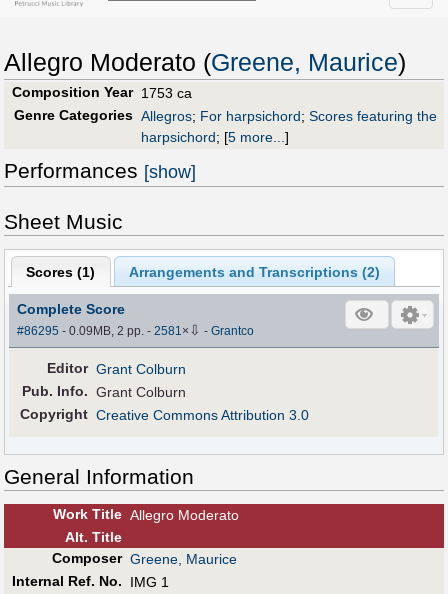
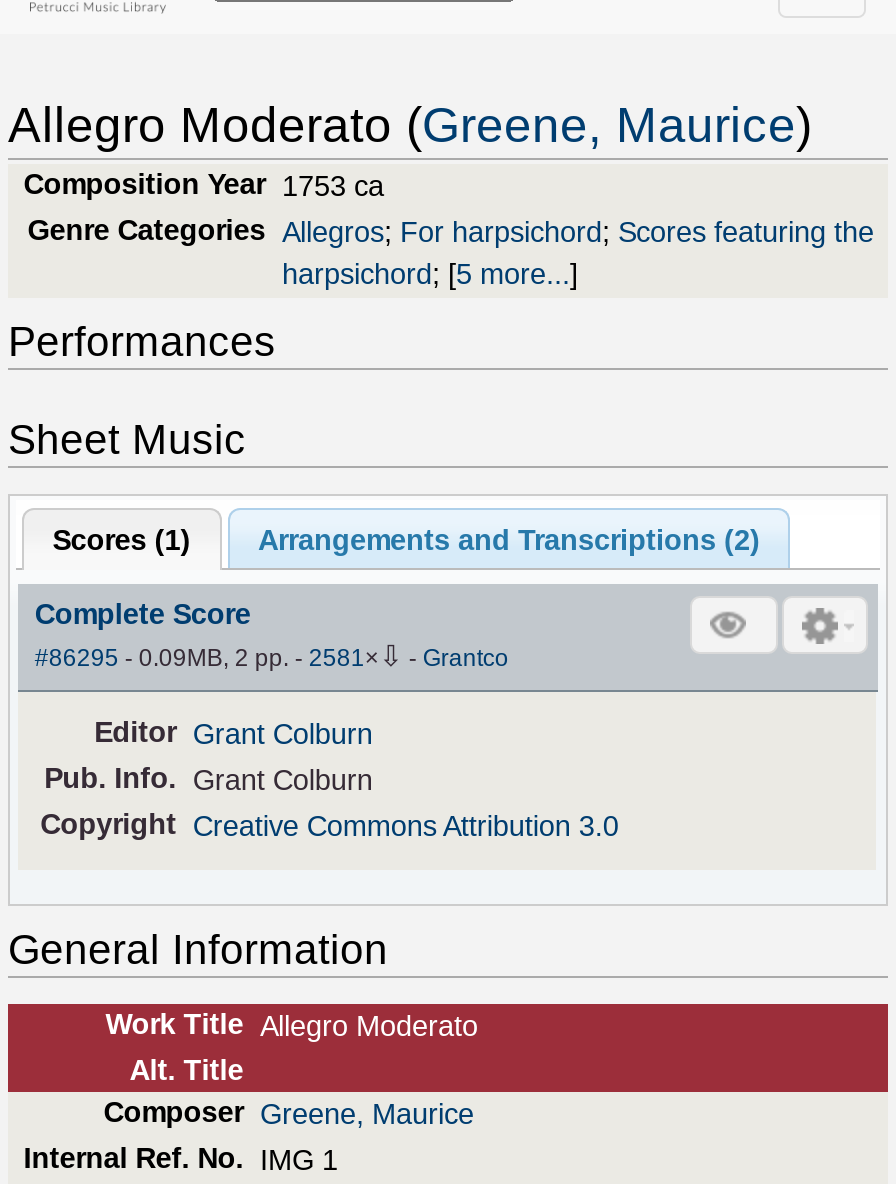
[4,159,196,182] Performances [show] -> [8,318,276,364] Performances

